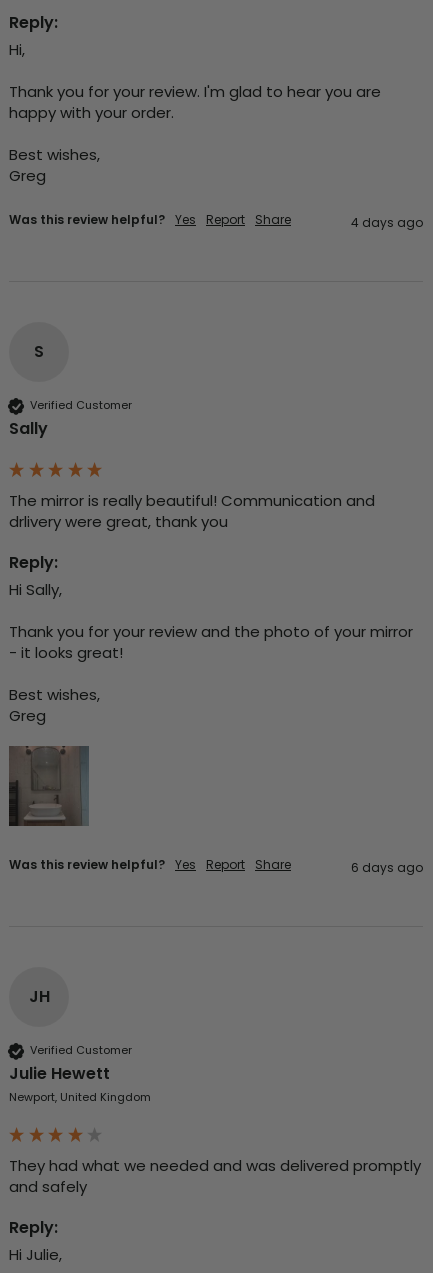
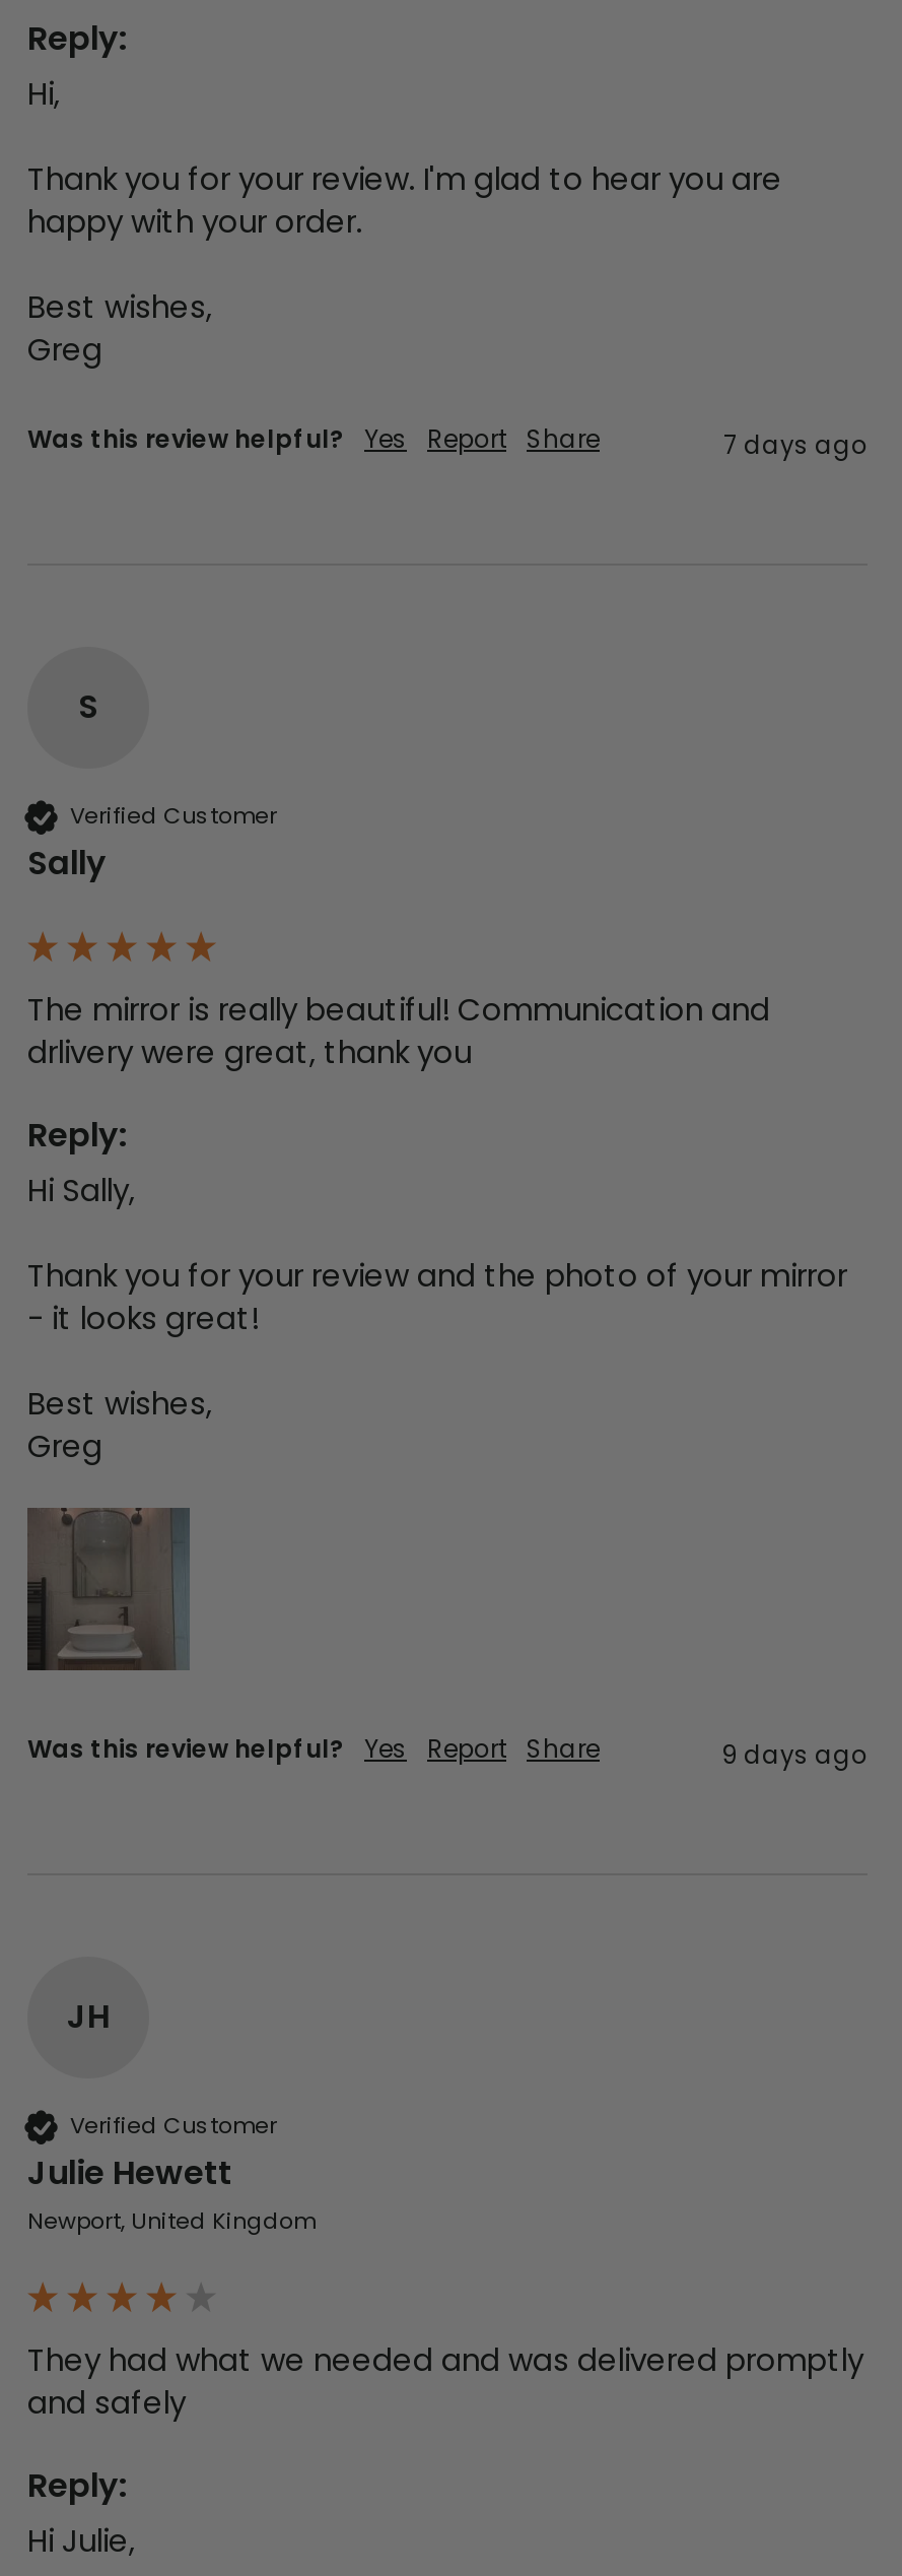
[351,214,423,231] 4 days ago -> [723,427,868,461] 7 days ago
[351,859,423,876] 6 days ago -> [721,1736,868,1771] 9 days ago

